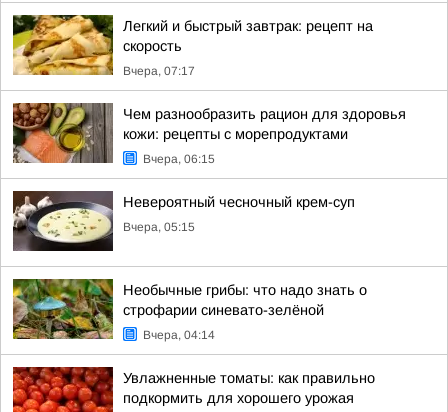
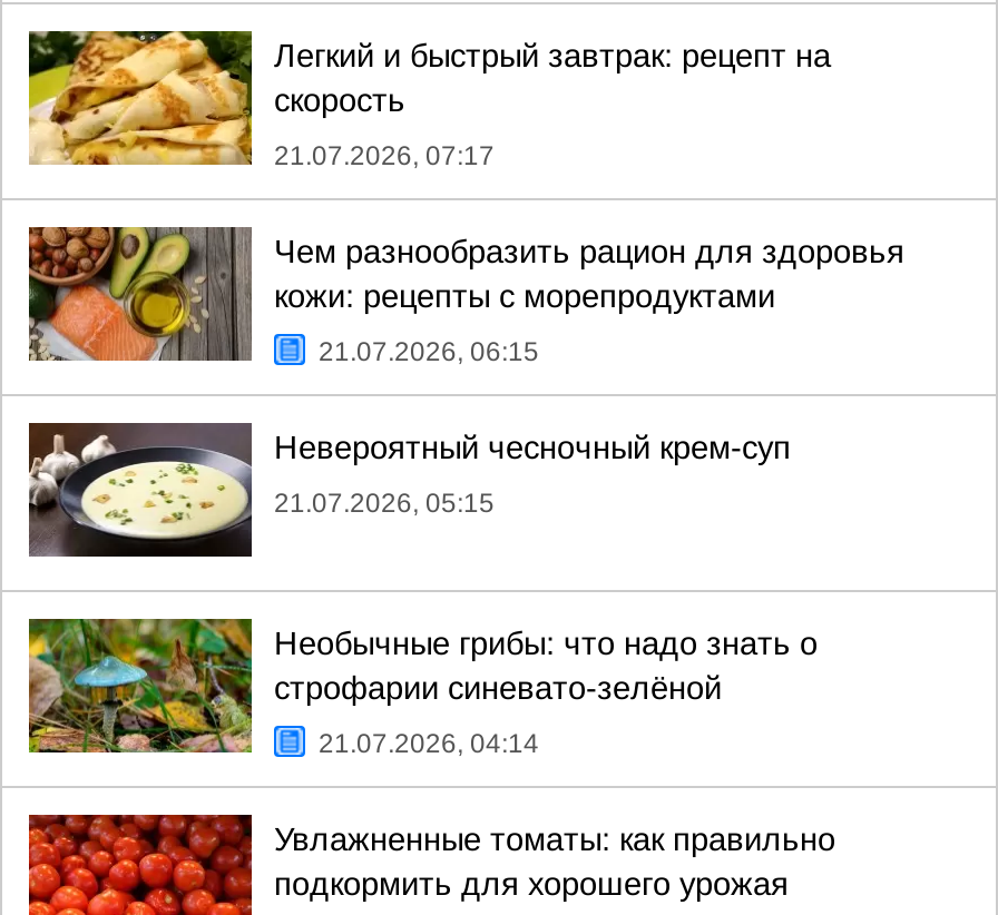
[123,64,195,78] Вчера, 07:17 -> [274,140,495,171] 21.07.2026, 07:17
[143,152,215,166] Вчера, 06:15 -> [319,336,539,367] 21.07.2026, 06:15
[123,220,195,234] Вчера, 05:15 -> [274,488,495,519] 21.07.2026, 05:15
[143,328,215,342] Вчера, 04:14 -> [319,728,539,759] 21.07.2026, 04:14

